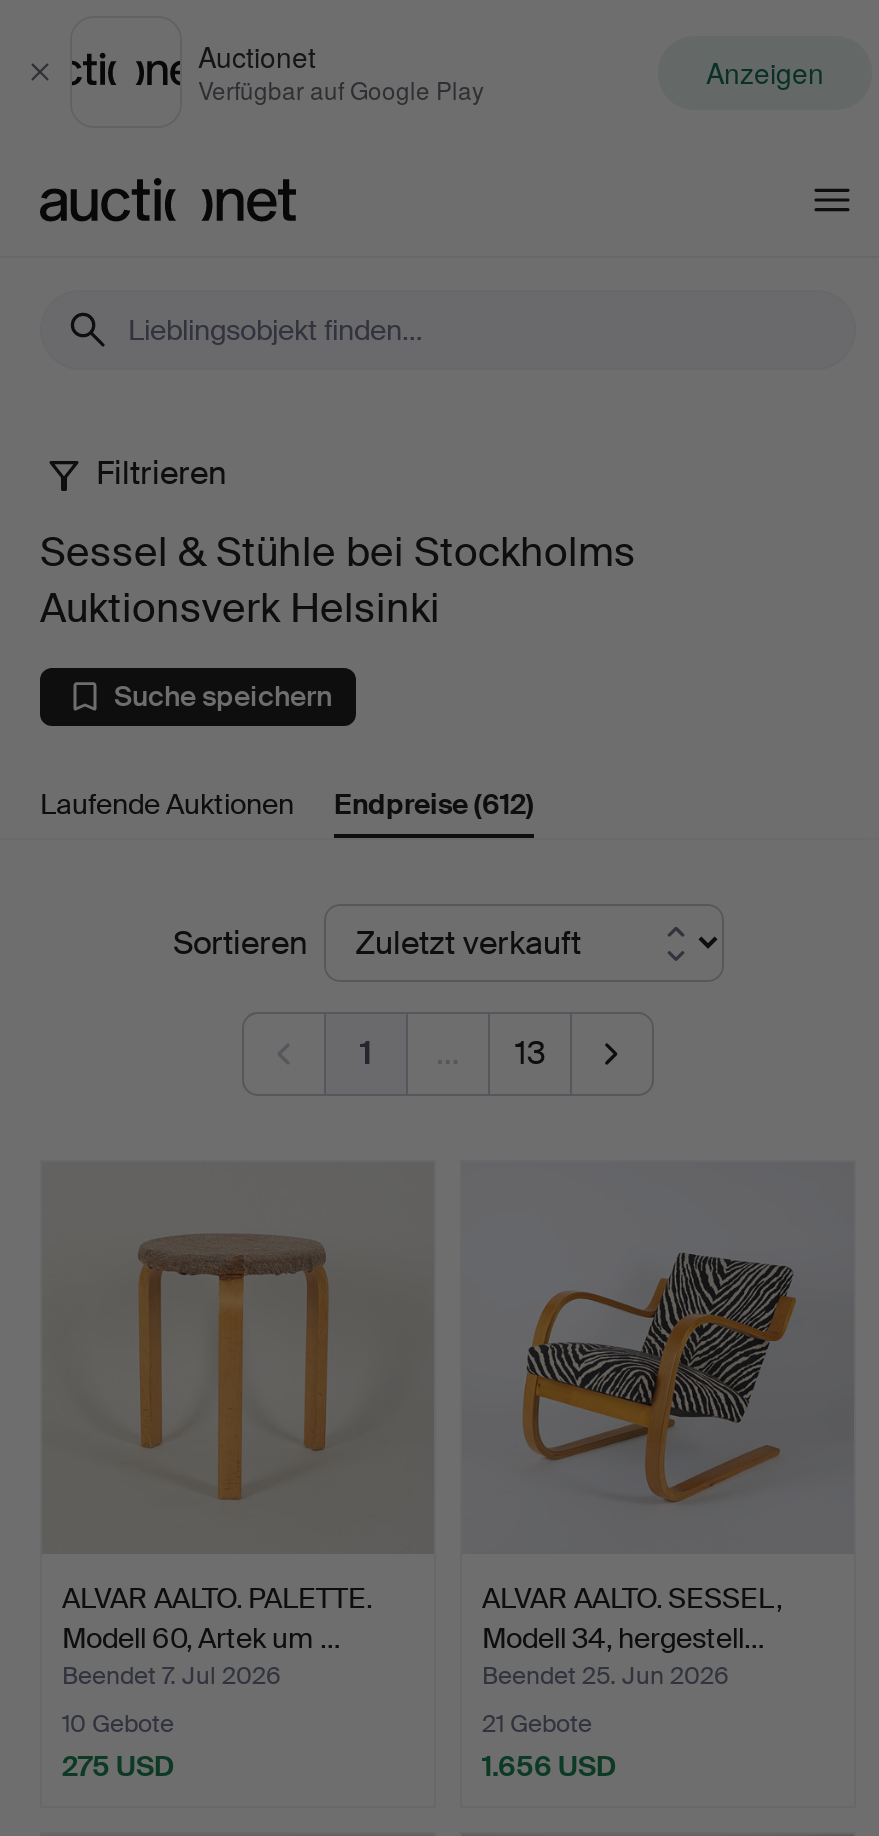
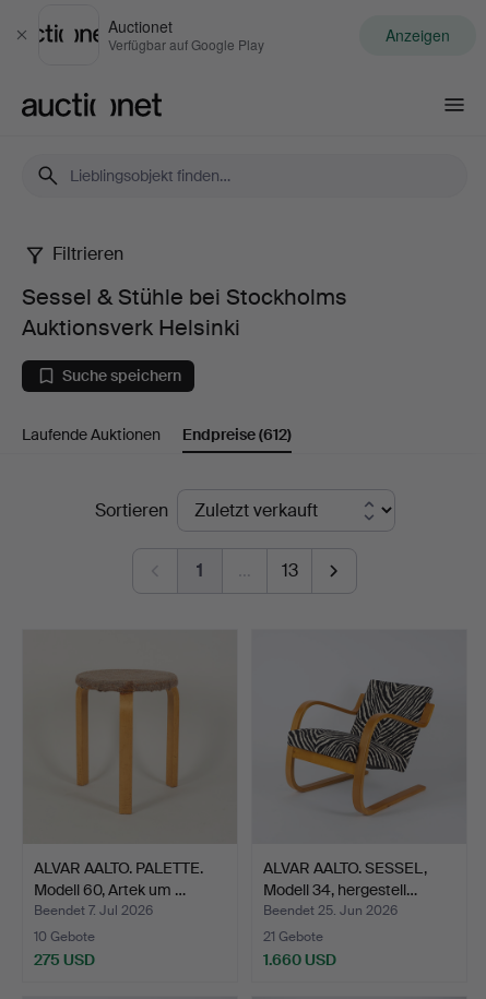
[482,1747,616,1783] 1.656 USD -> [263,950,336,969] 1.660 USD

